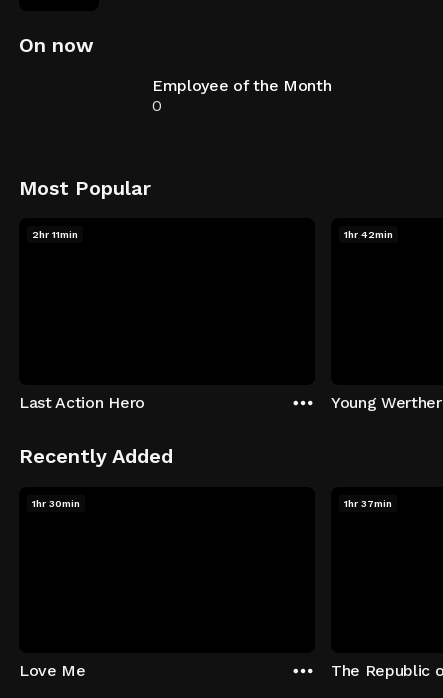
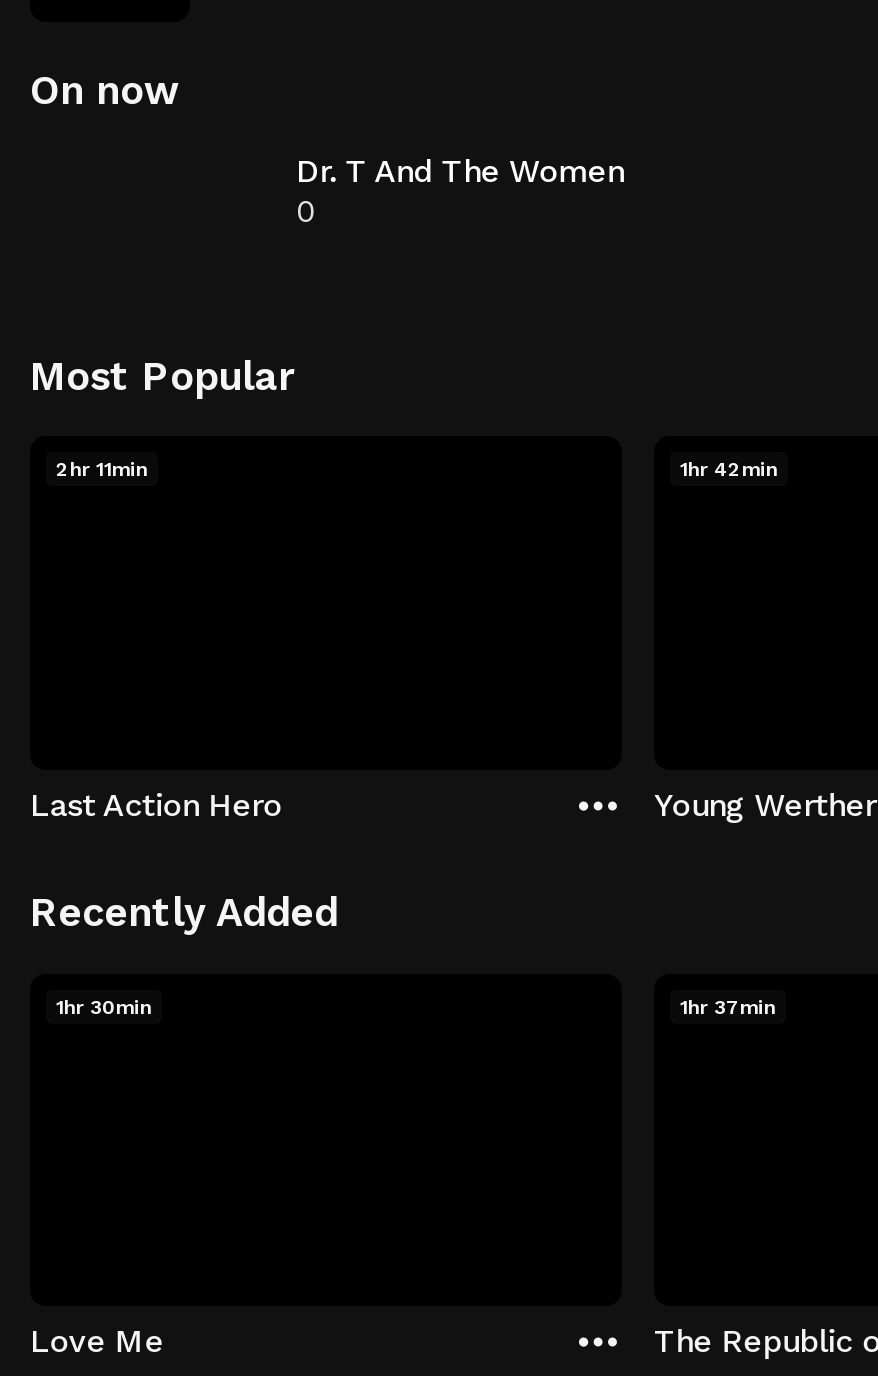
[152,76,331,95] Employee of the Month -> [296,152,624,190] Dr. T And The Women

